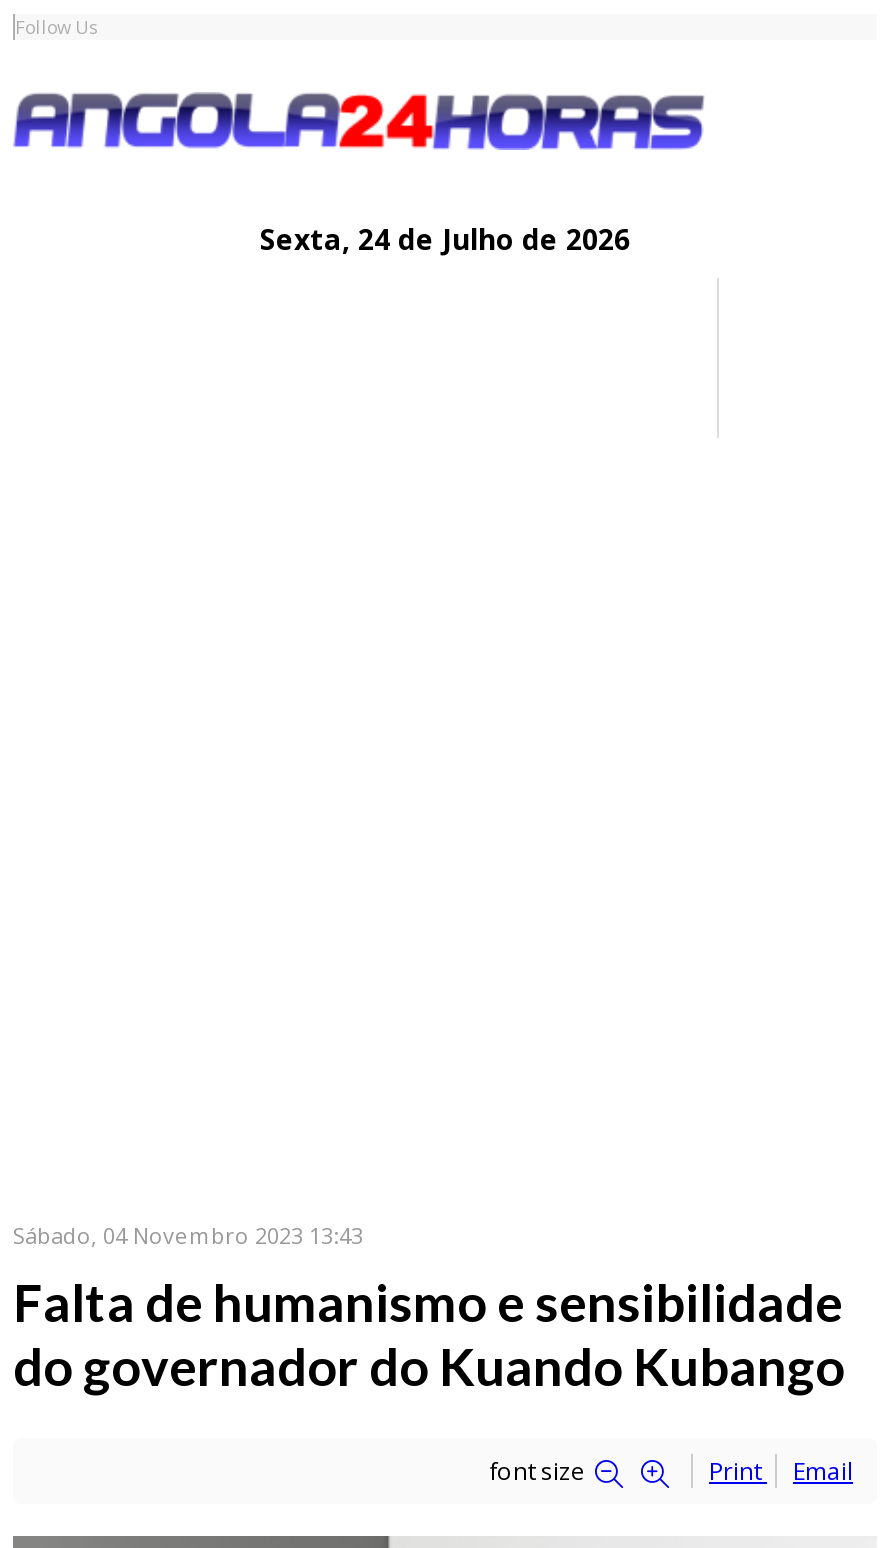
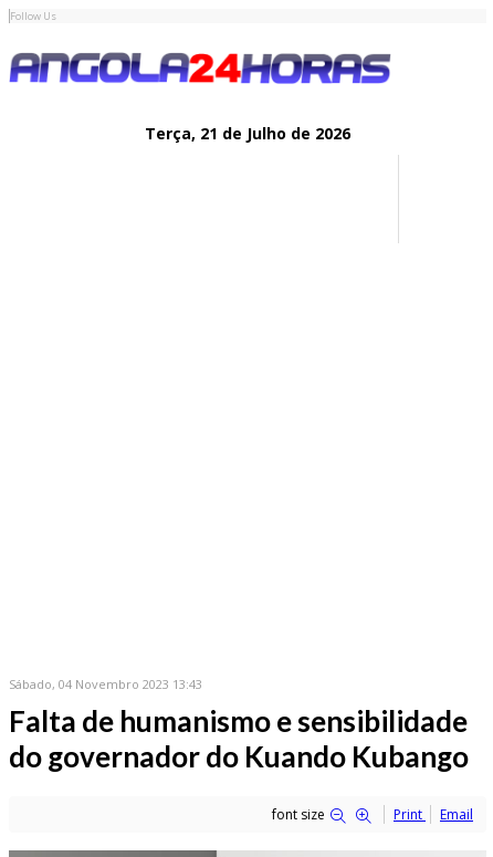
[260,220,630,258] Sexta, 24 de Julho de 2026 -> [145,123,350,144] Terça, 21 de Julho de 2026

